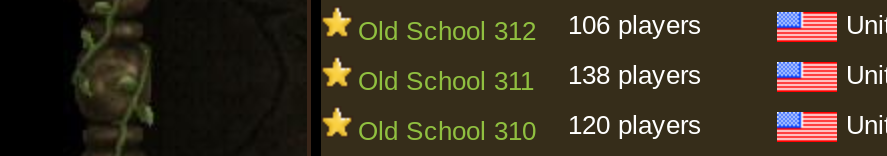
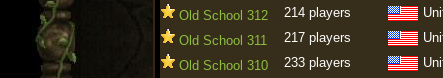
[358,10,702,46] Old School 312 106 players -> [178,5,350,23] Old School 312 214 players
[358,60,702,96] Old School 311 138 players -> [178,30,350,48] Old School 311 217 players
[358,110,702,146] Old School 310 120 players -> [178,55,350,73] Old School 310 233 players

